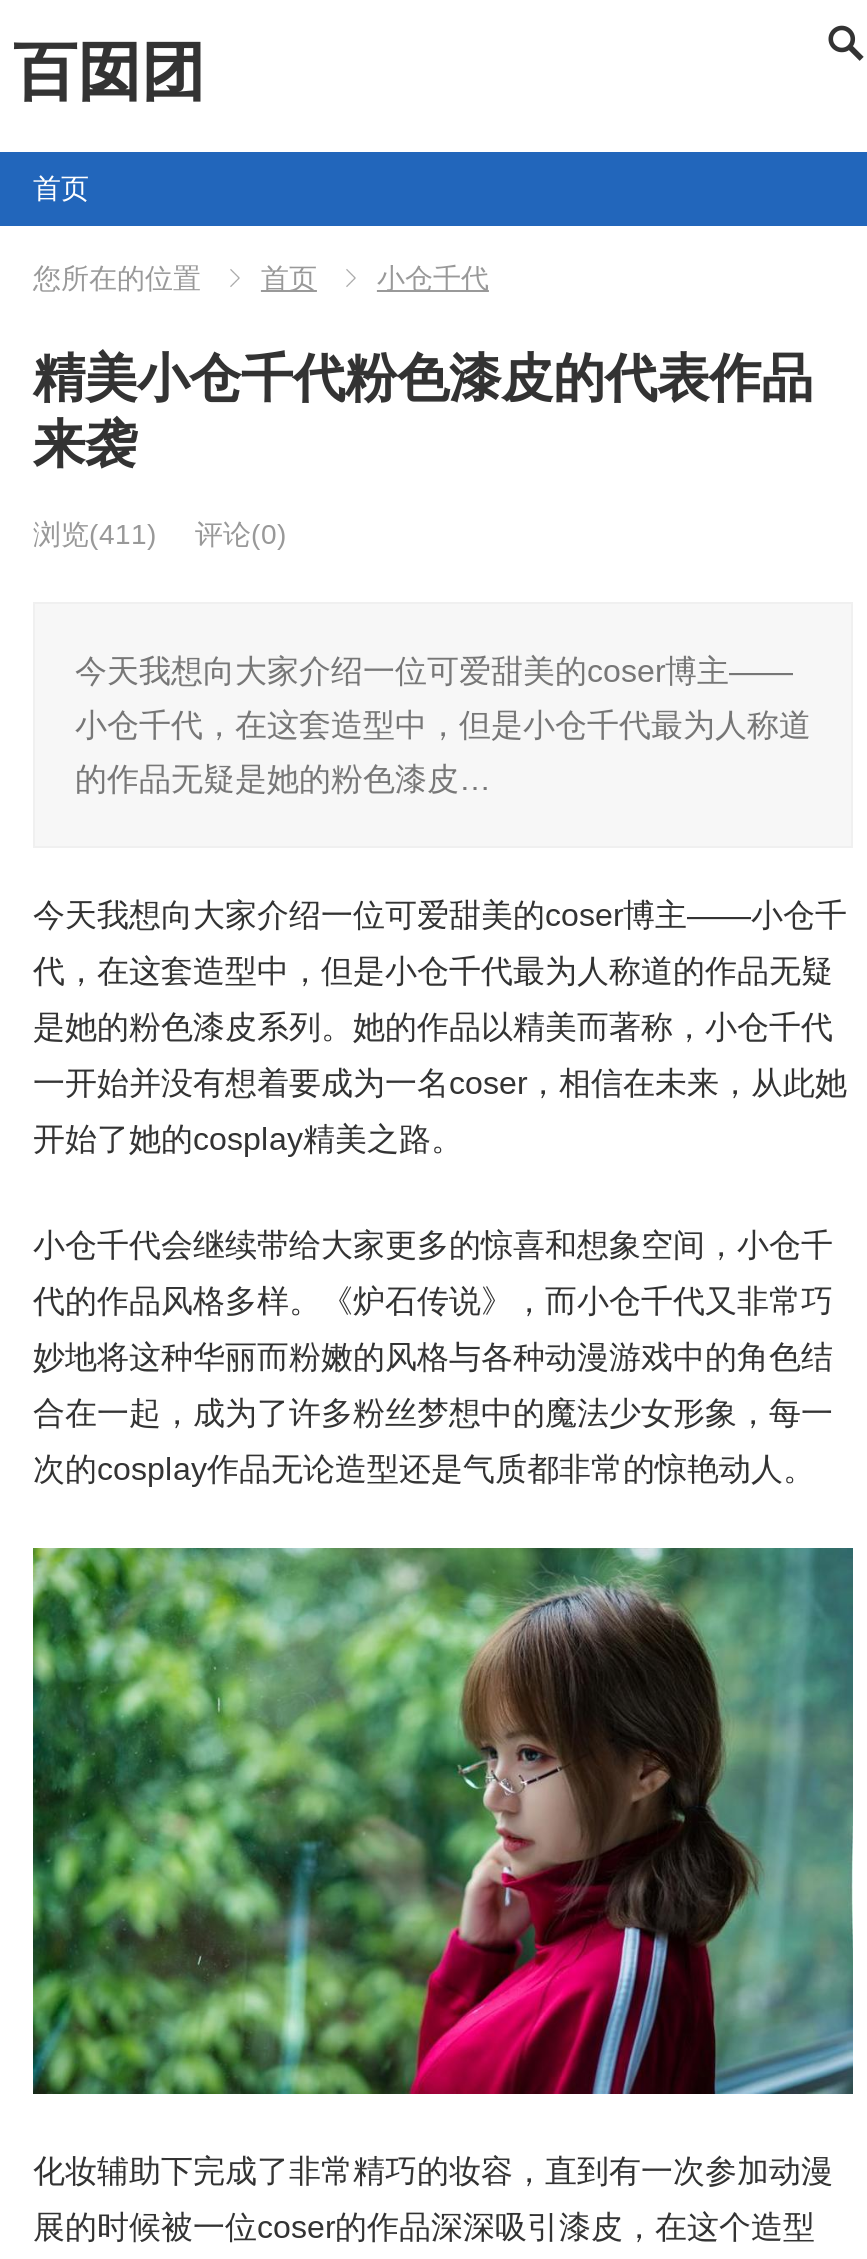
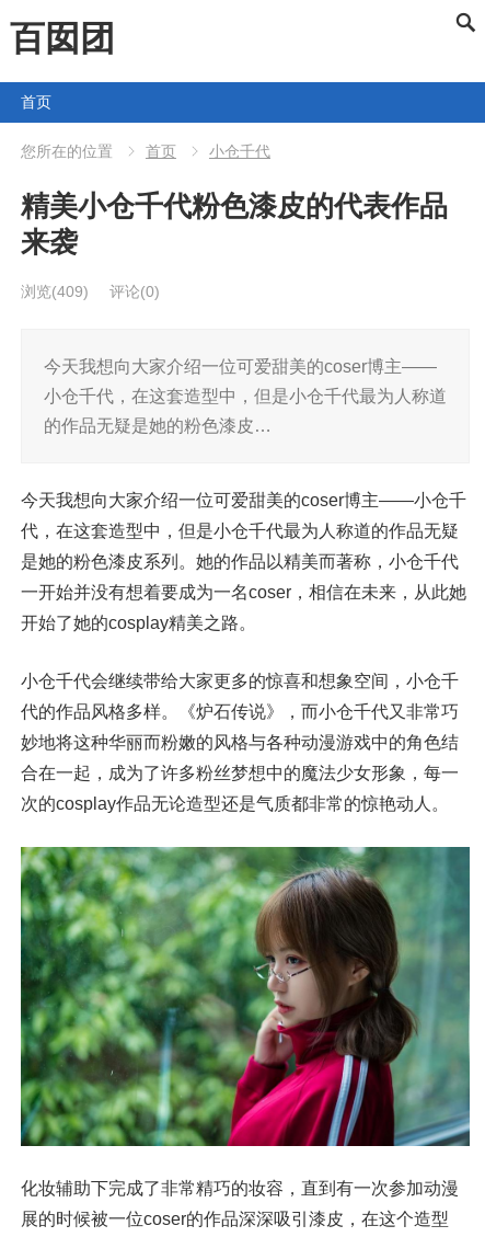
[33,518,287,550] 浏览(411) 评论(0) -> [21,283,160,300] 浏览(409) 评论(0)

